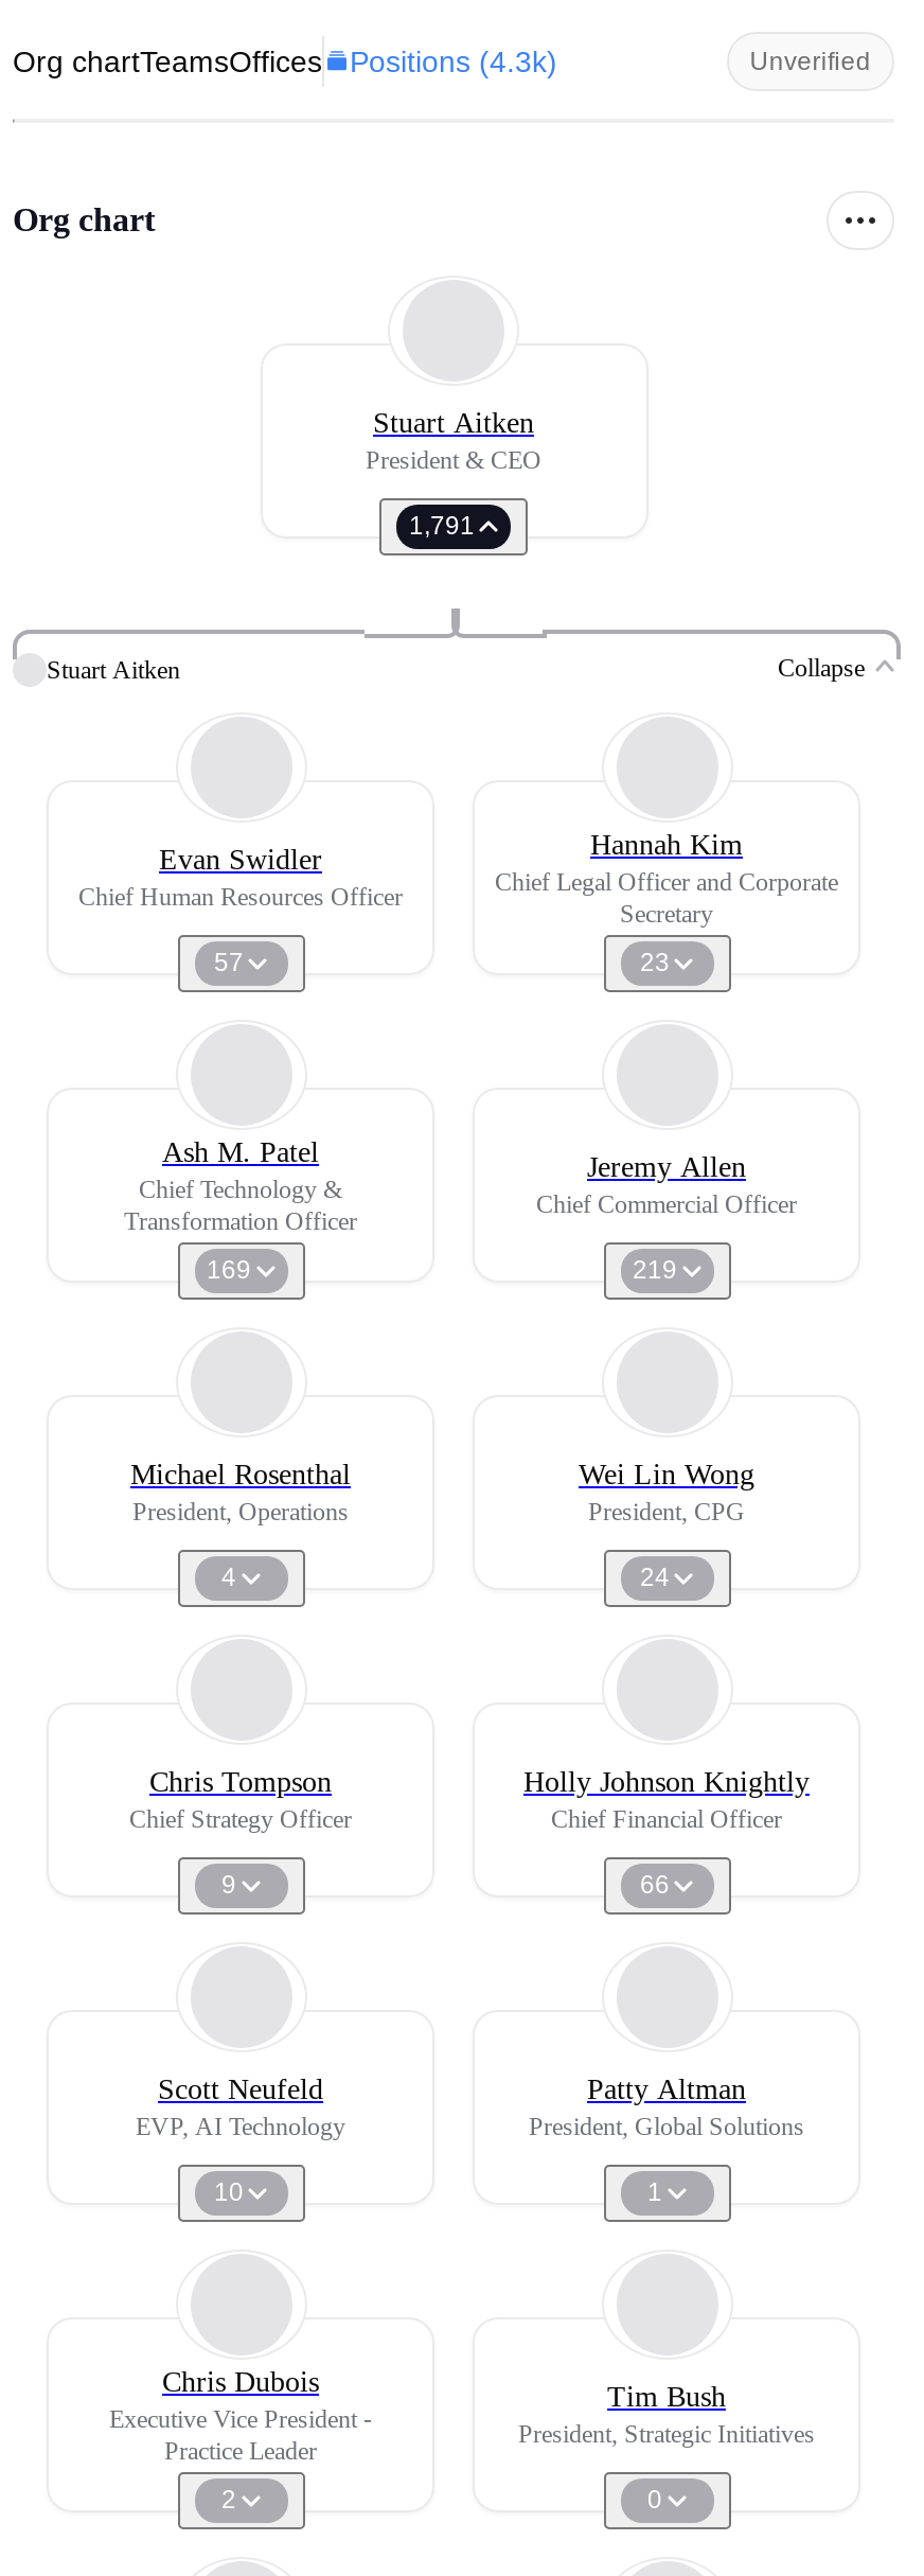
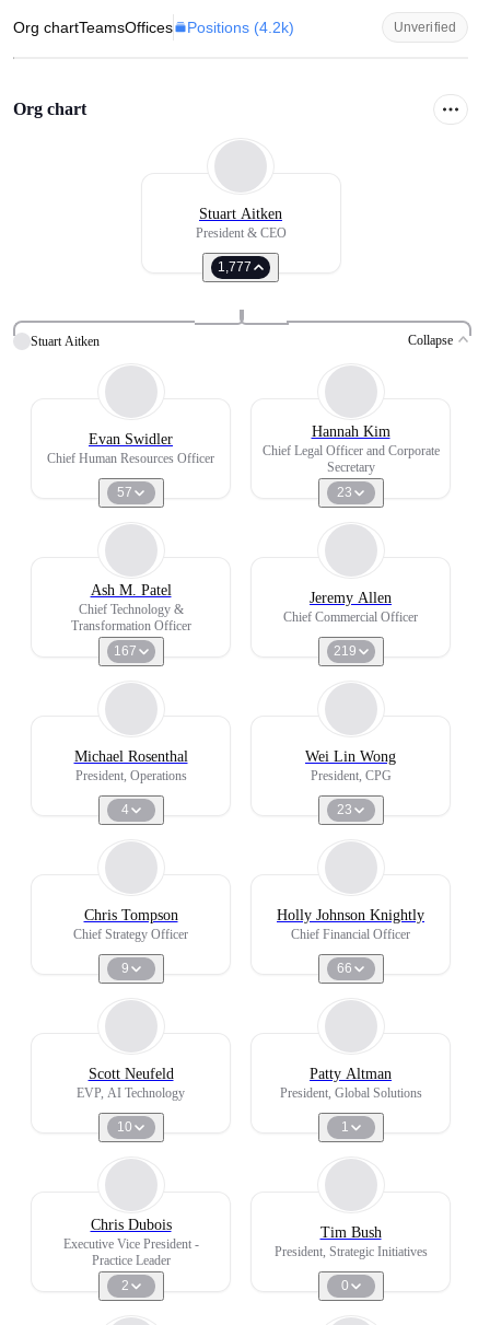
[13,44,557,78] Org chartTeamsOffices Positions (4.3k) -> [13,18,294,36] Org chartTeamsOffices Positions (4.2k)
[409,511,475,541] 1,791 -> [218,259,252,275] 1,777
[207,1255,251,1285] 169 -> [113,643,136,659] 167
[640,1563,670,1592] 24 -> [337,802,352,817] 23

